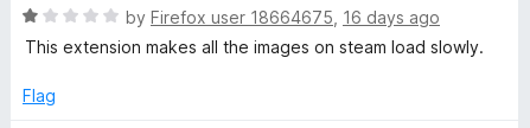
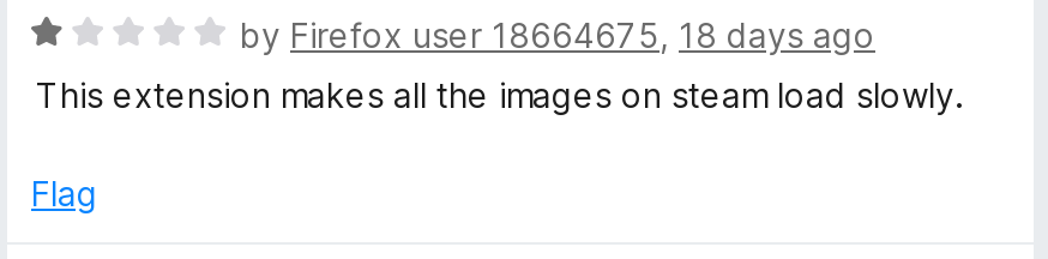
[126,7,440,27] by Firefox user 18664675, 16 days ago -> [240,14,875,55] by Firefox user 18664675, 18 days ago

